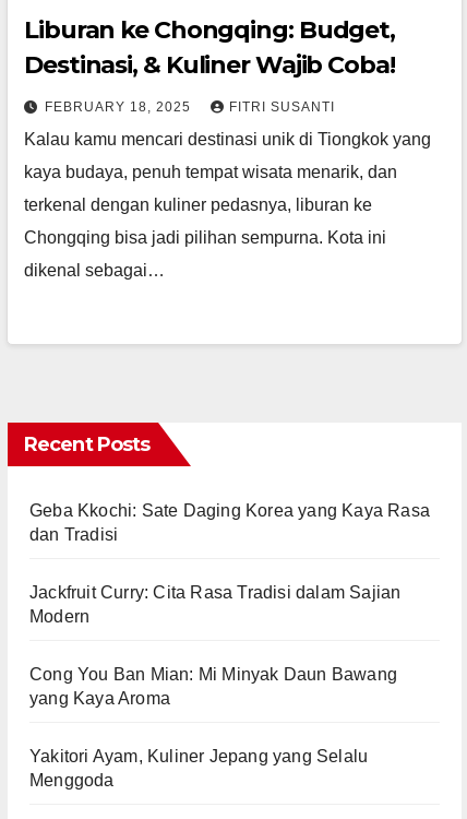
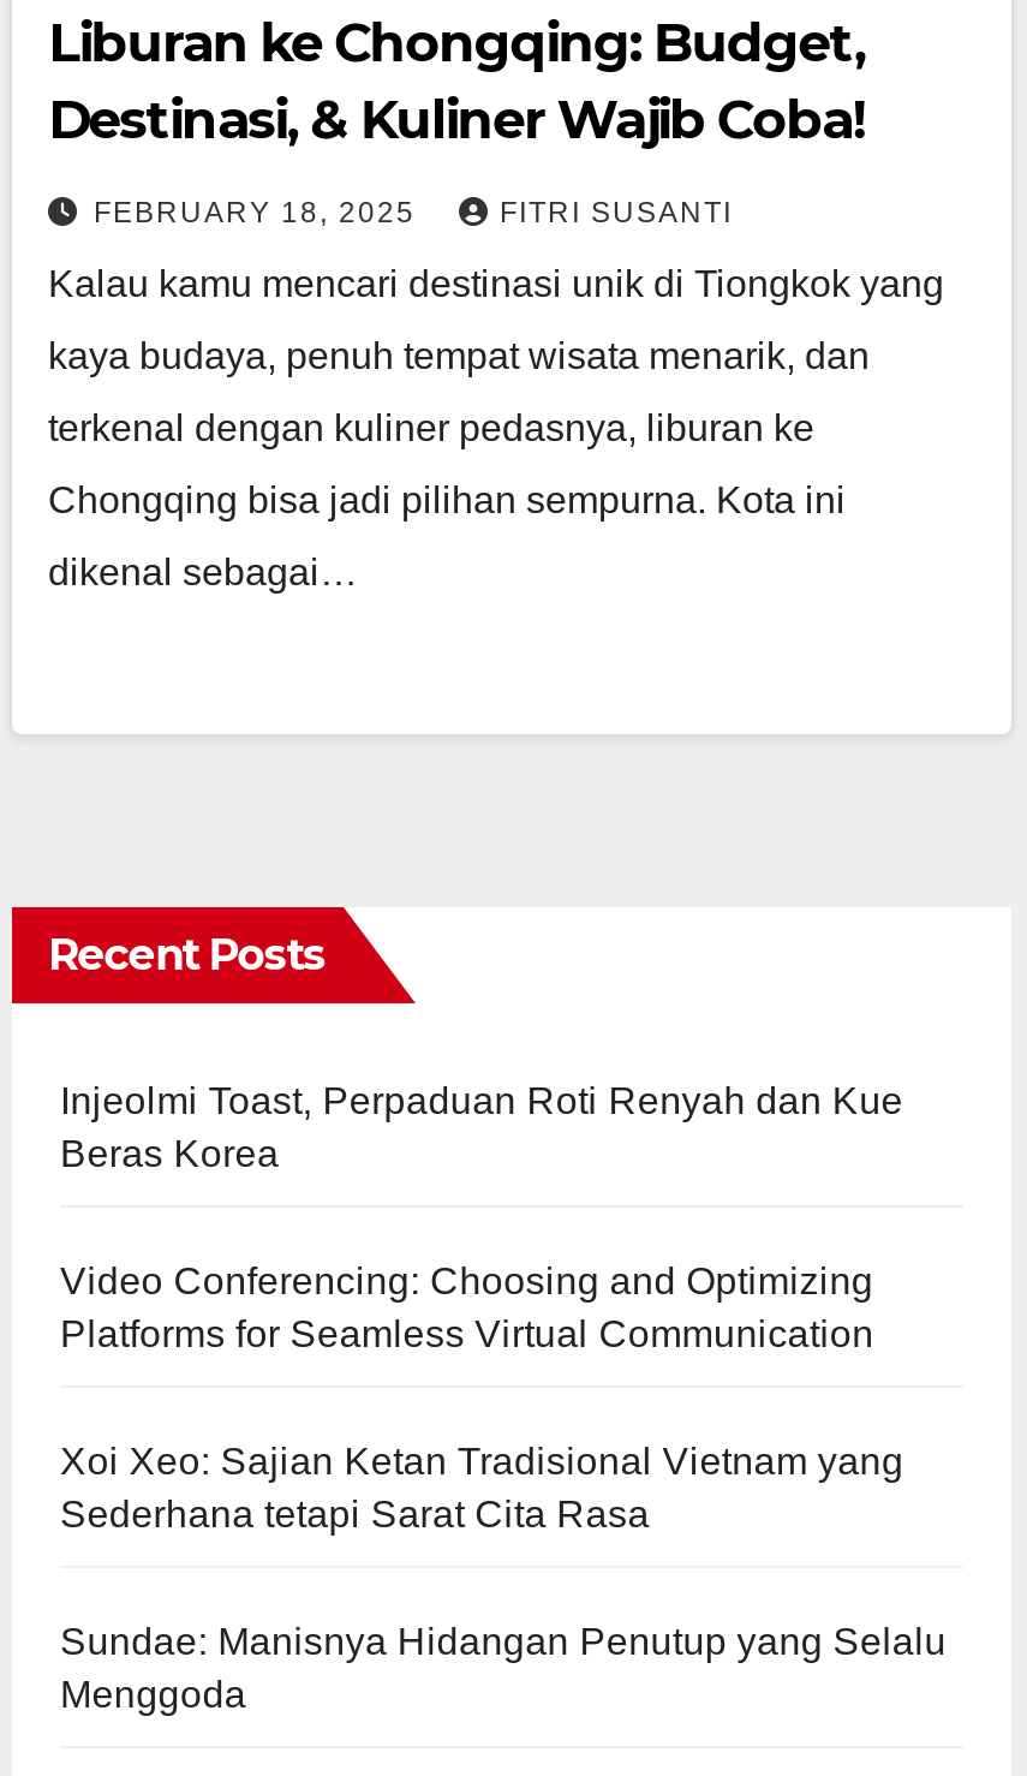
[29,502,430,544] Geba Kkochi: Sate Daging Korea yang Kaya Rasa | dan Tradisi -> [60,1081,903,1175] Injeolmi Toast, Perpaduan Roti Renyah dan Kue | Beras Korea
[29,583,401,626] Jackfruit Curry: Cita Rasa Tradisi dalam Sajian | Modern -> [60,1261,874,1355] Video Conferencing: Choosing and Optimizing | Platforms for Seamless Virtual Communication
[29,665,397,708] Cong You Ban Mian: Mi Minyak Daun Bawang | yang Kaya Aroma -> [60,1441,904,1535] Xoi Xeo: Sajian Ketan Tradisional Vietnam yang | Sederhana tetapi Sarat Cita Rasa
[29,747,368,766] Yakitori Ayam, Kuliner Jepang yang Selalu -> [60,1622,947,1663] Sundae: Manisnya Hidangan Penutup yang Selalu

